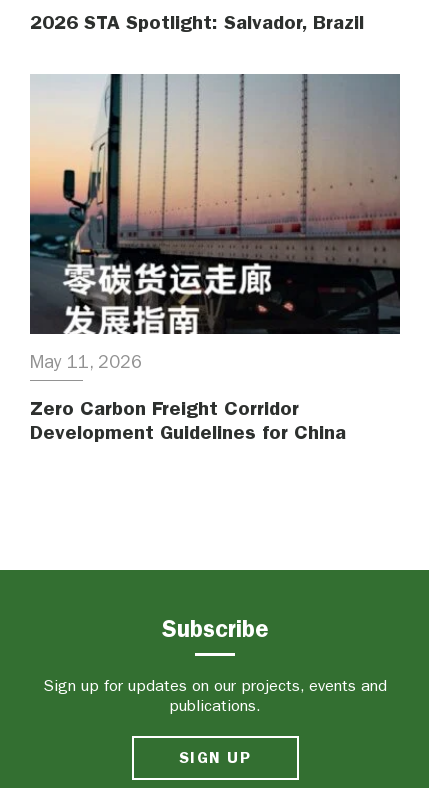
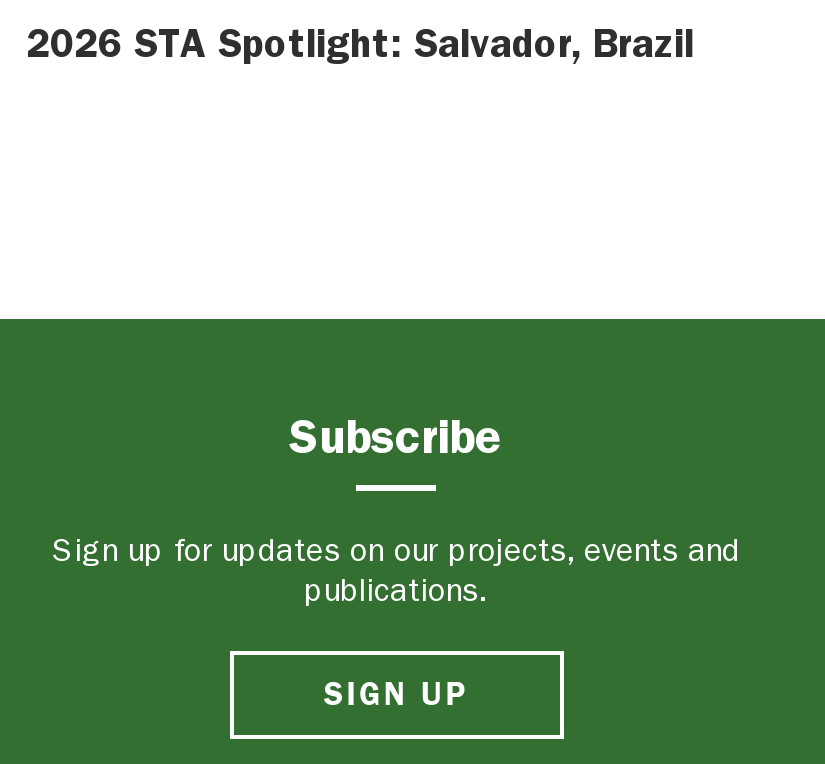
[29,73,401,444] [image] | May 11, 2026 | Zero Carbon Freight Corridor | Development Guidelines for China -> none

